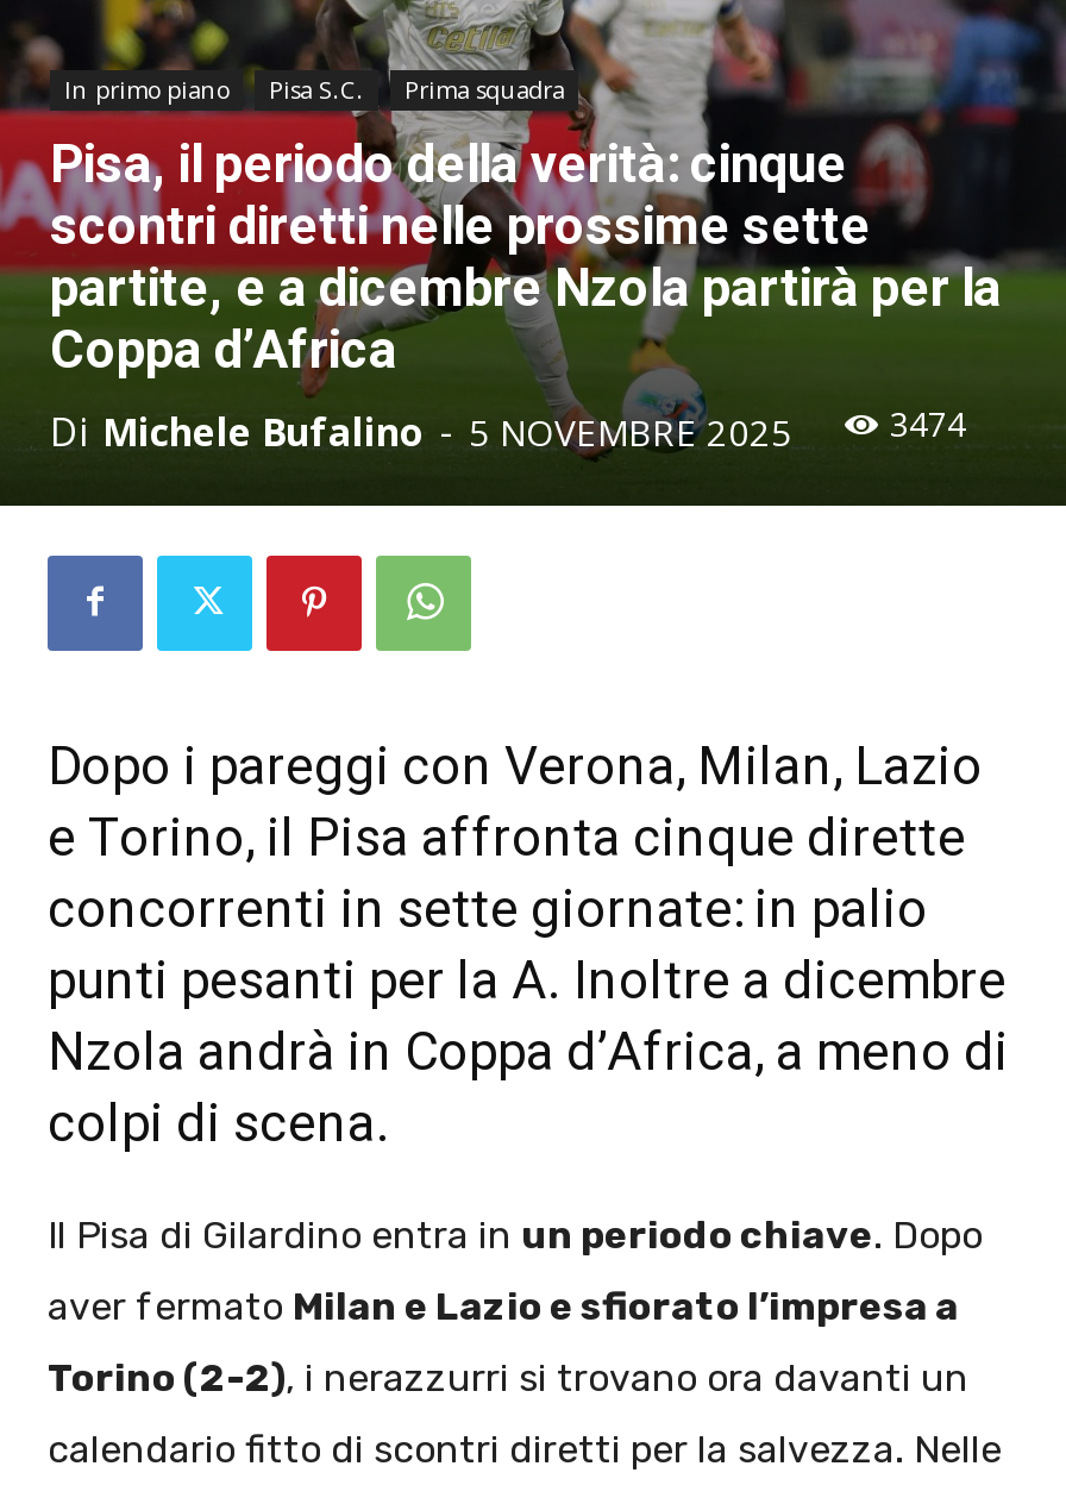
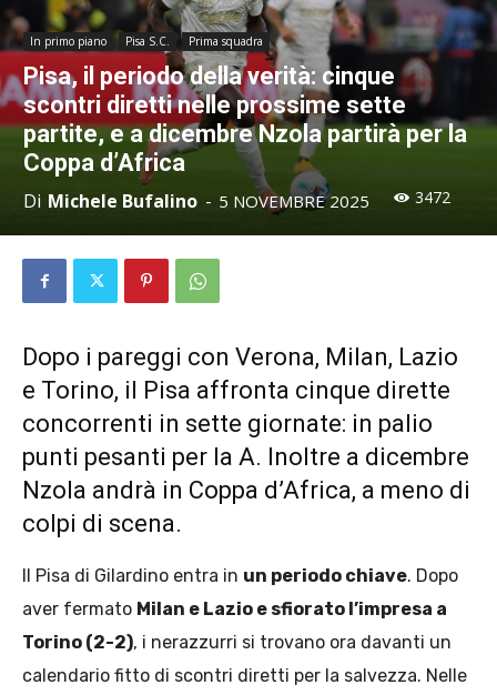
[890,400,966,445] 3474 -> [415,187,450,208] 3472

